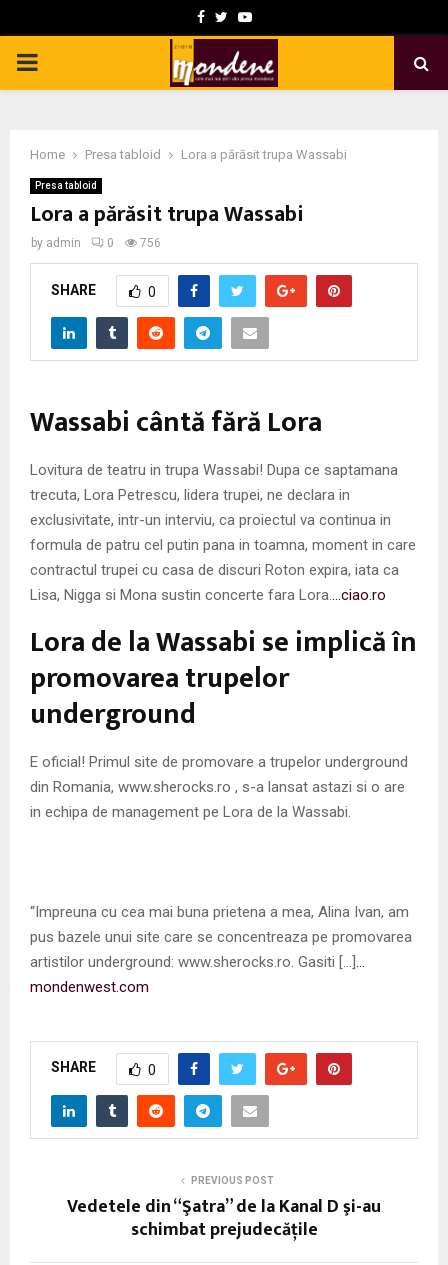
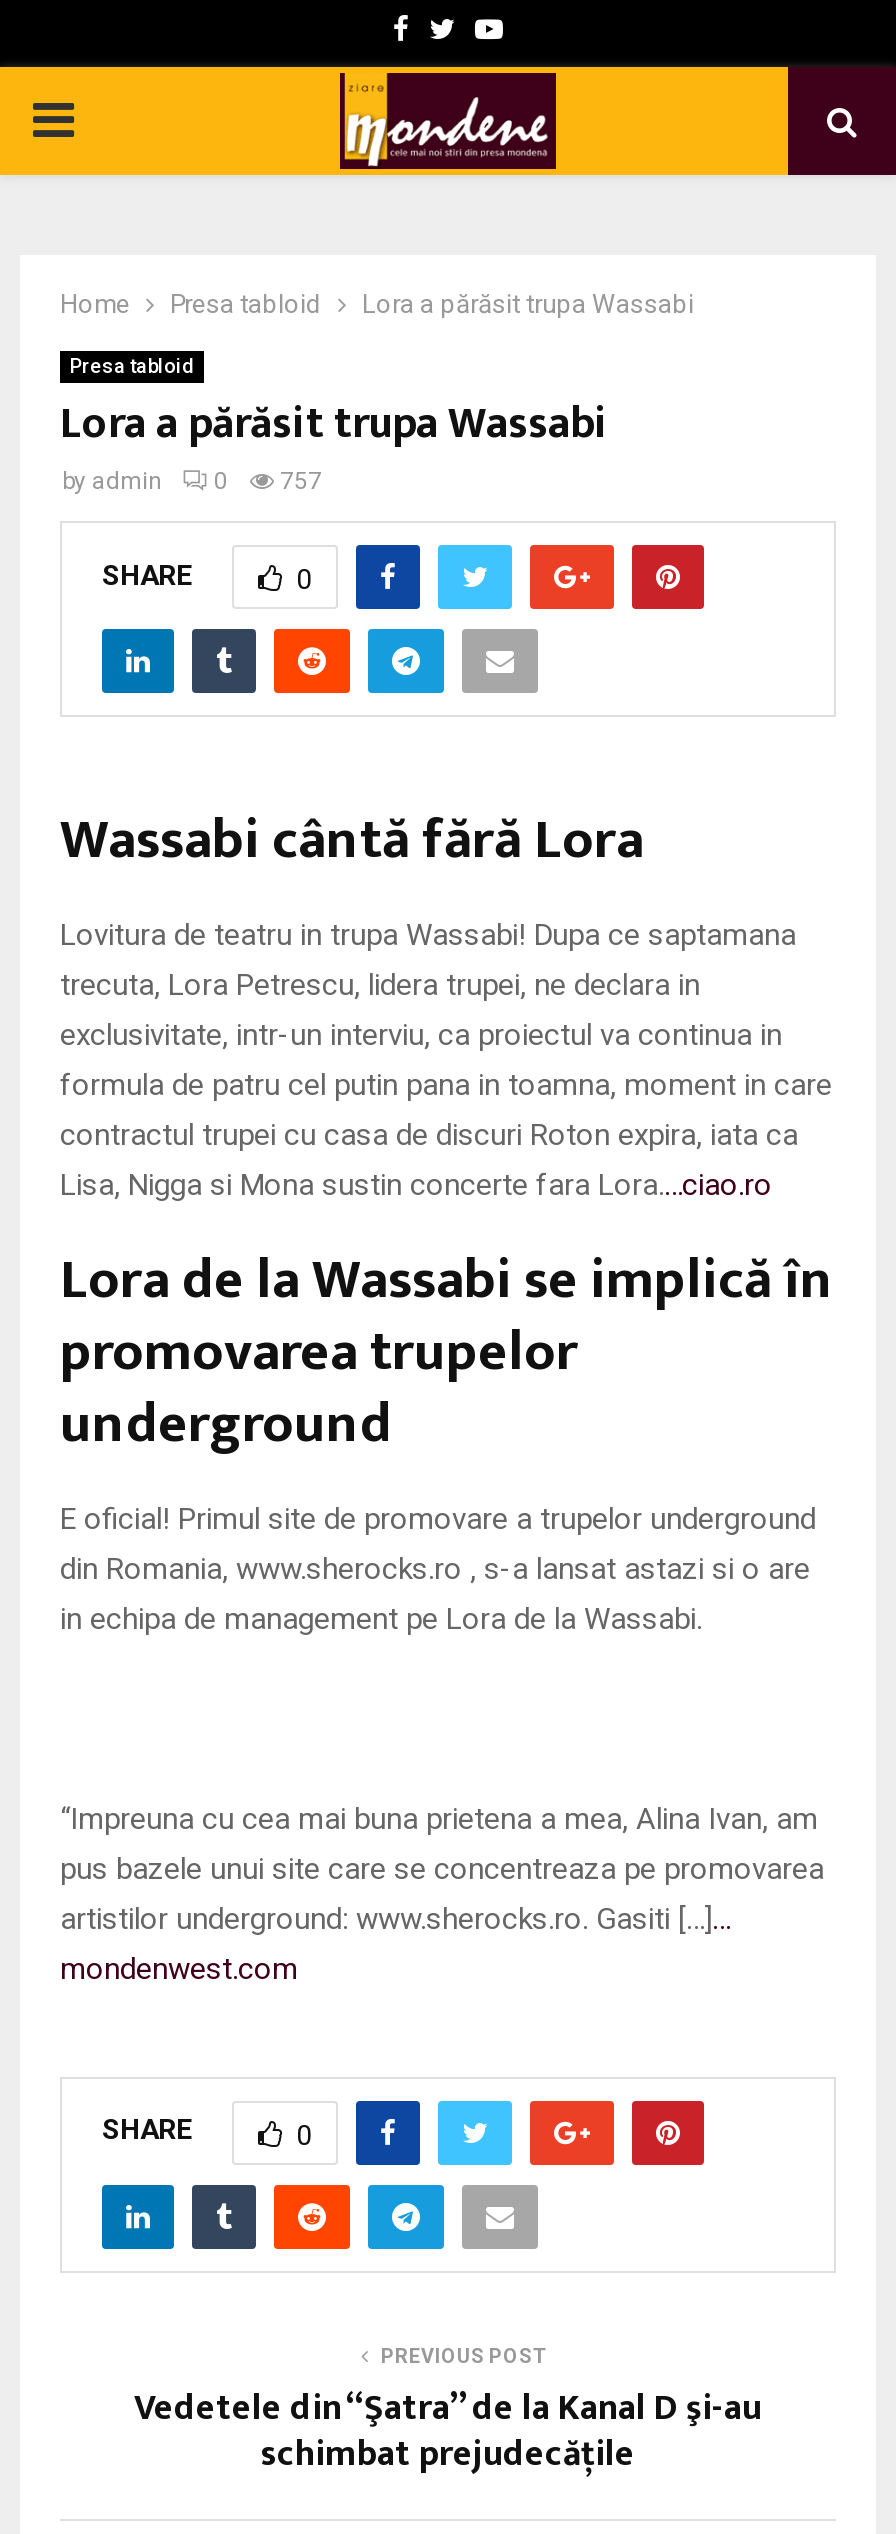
[31,236,161,250] by admin 0 756 -> [62,467,322,495] by admin 0 757

